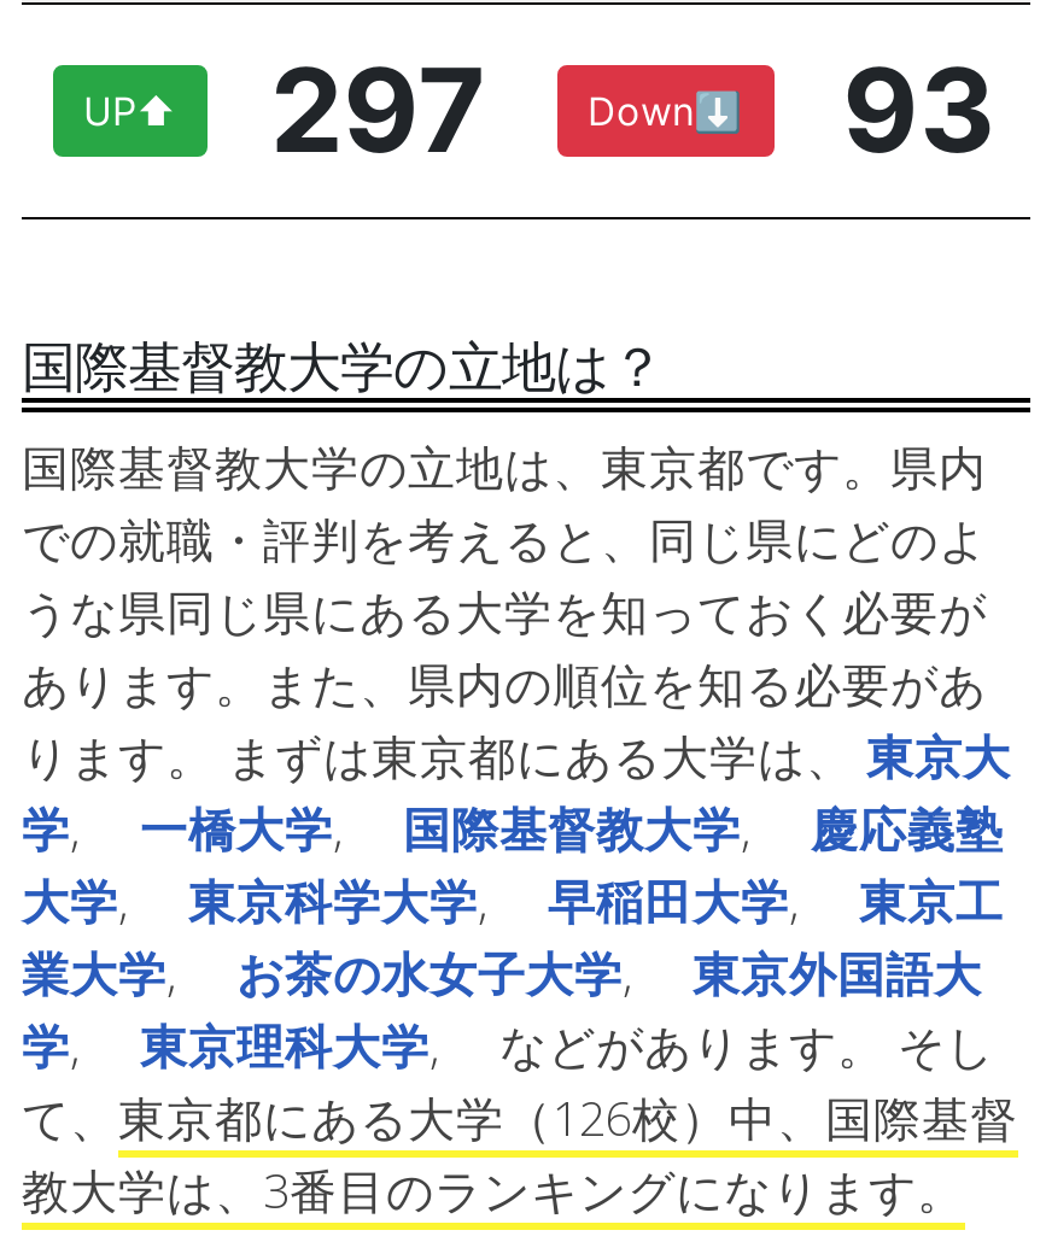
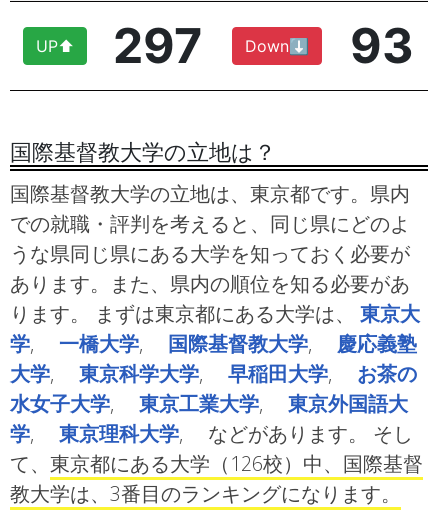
[22,868,1004,934] 大学,東京科学大学,早稲田大学,東京工 -> [10,360,417,387] 大学,東京科学大学,早稲田大学,お茶の
[22,941,982,1006] 業大学,お茶の水女子大学,東京外国語大 -> [10,390,408,417] 水女子大学,東京工業大学,東京外国語大

